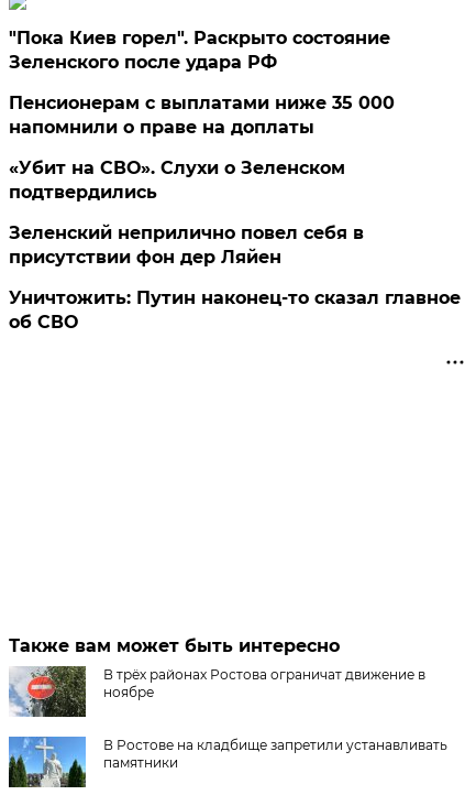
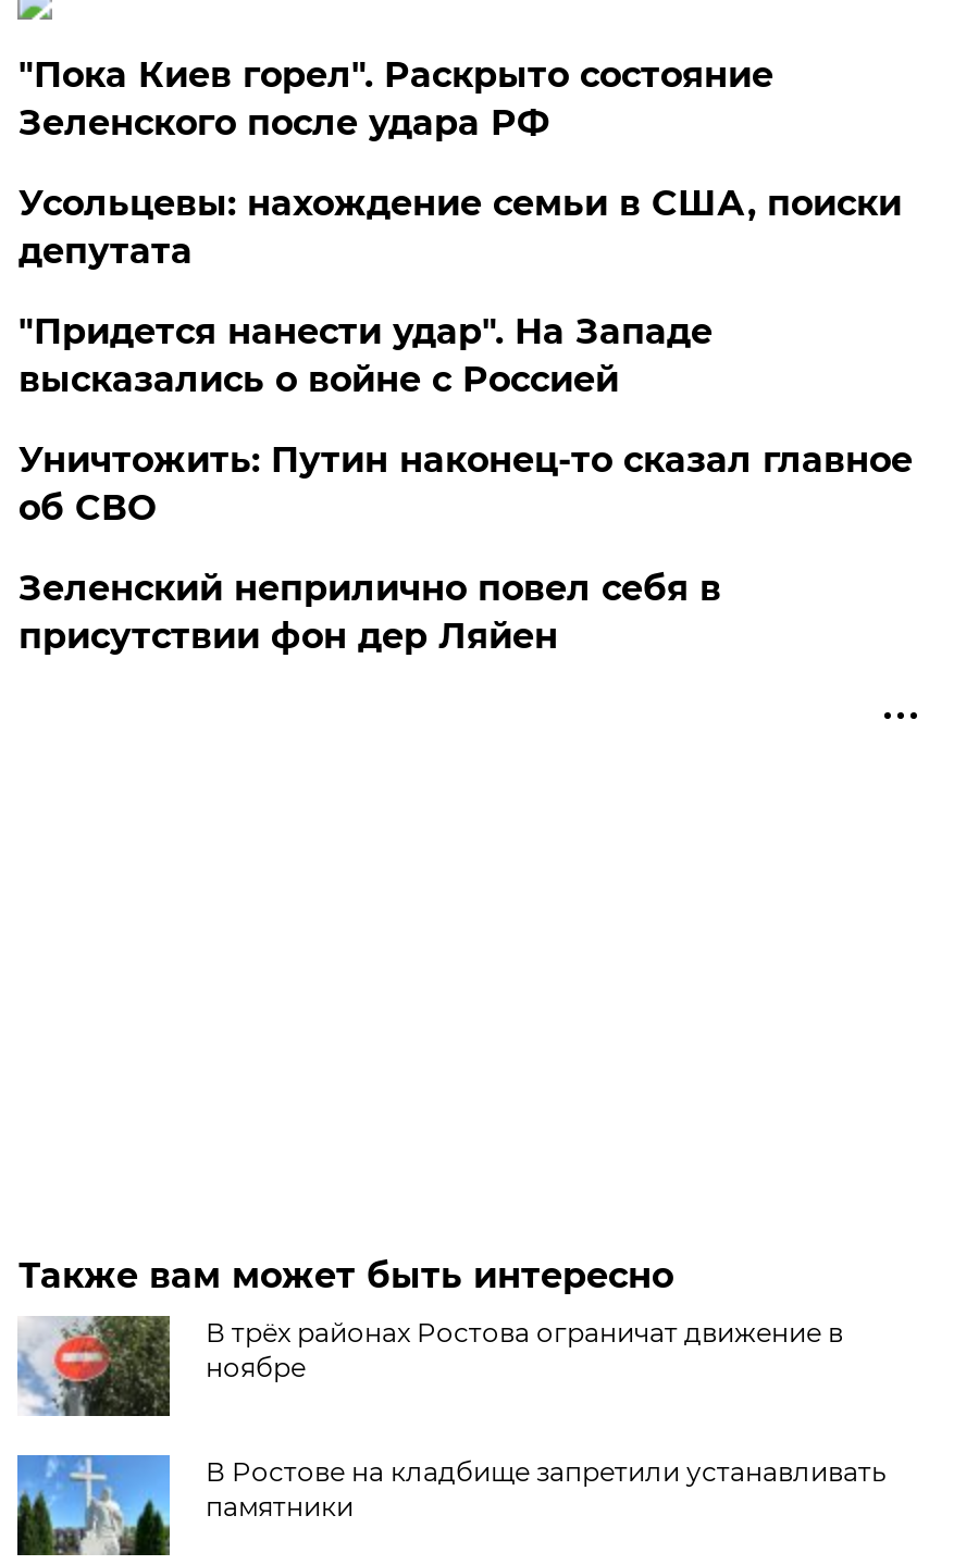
[9,92,395,203] Пенсионерам с выплатами ниже 35 000 | напомнили о праве на доплаты | «Убит на СВО». Слухи о Зеленском | подтвердились -> [18,183,902,400] Усольцевы: нахождение семьи в США, поиски | депутата | "Придется нанести удар". На Западе | высказались о войне с Россией
moved [9,222,364,268] -> [18,568,721,657]: Зеленский неприлично повел cебя в | присутствии фон дер Ляйен
moved [9,287,461,333] -> [18,439,912,529]: Уничтожить: Путин наконец-то сказал главное | об СВО

